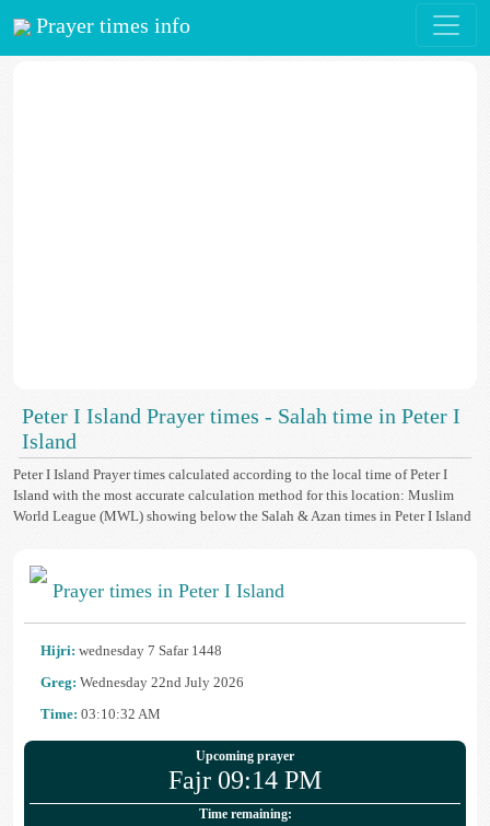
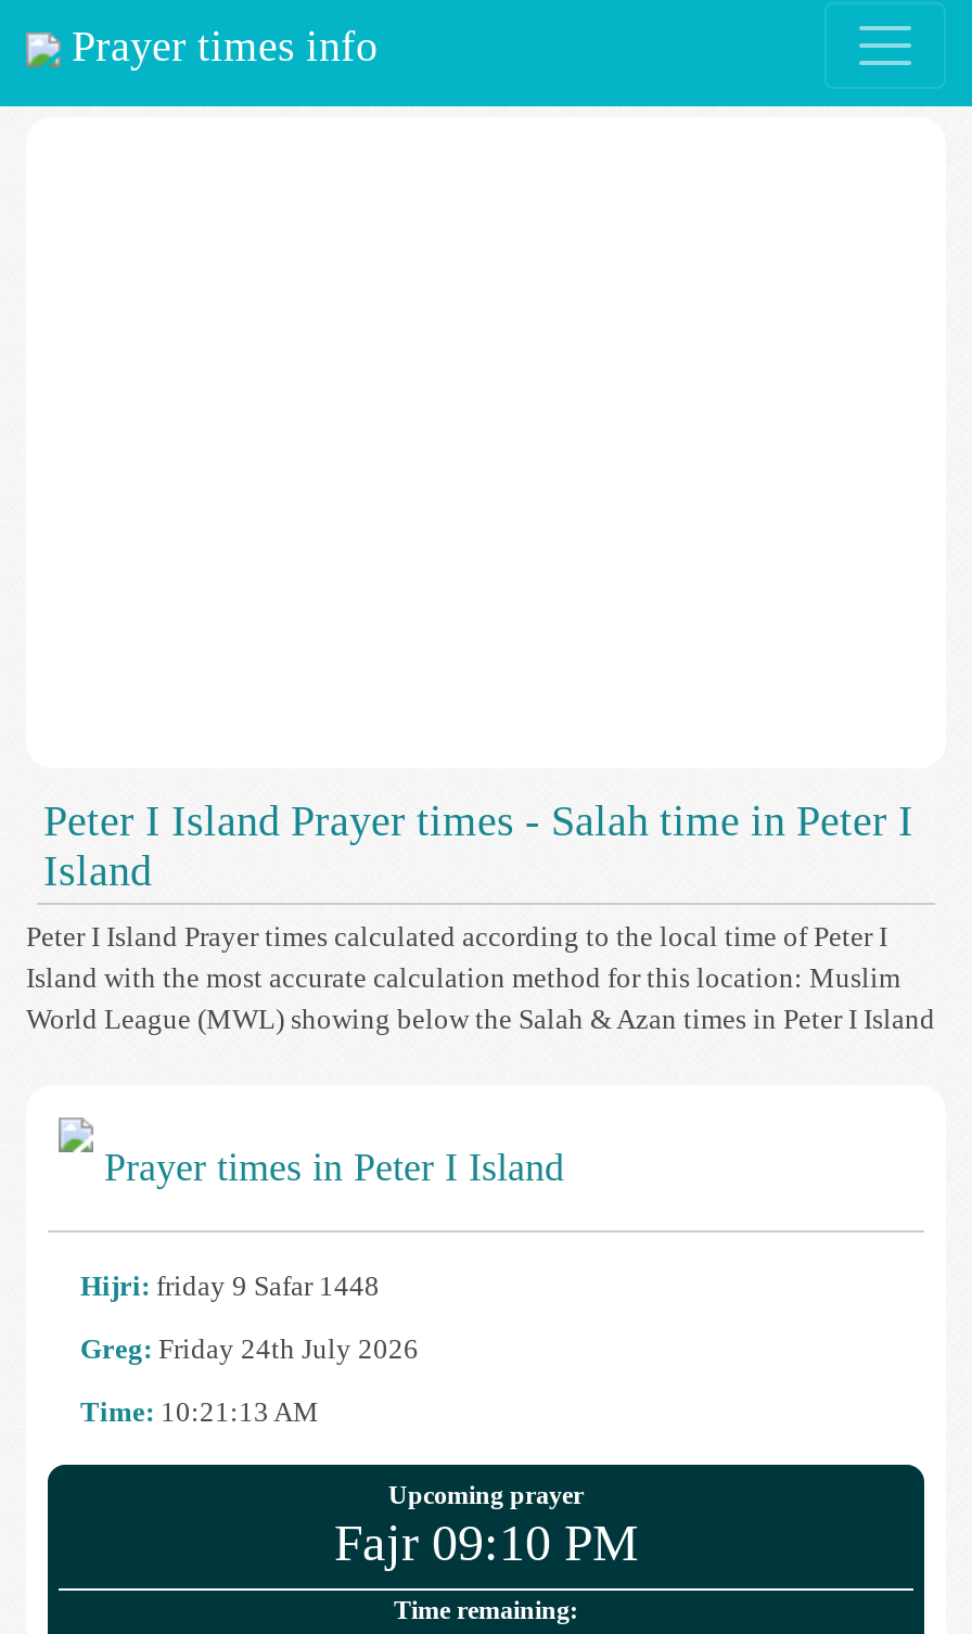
[40,642,222,659] Hijri: wednesday 7 Safar 1448 -> [80,1269,380,1302] Hijri: friday 9 Safar 1448
[40,674,244,690] Greg: Wednesday 22nd July 2026 -> [80,1332,419,1365] Greg: Friday 24th July 2026
[40,706,161,722] Time: 03:10:32 AM -> [80,1395,319,1428] Time: 10:21:13 AM
[168,766,322,794] Fajr 09:14 PM -> [334,1515,638,1571] Fajr 09:10 PM

